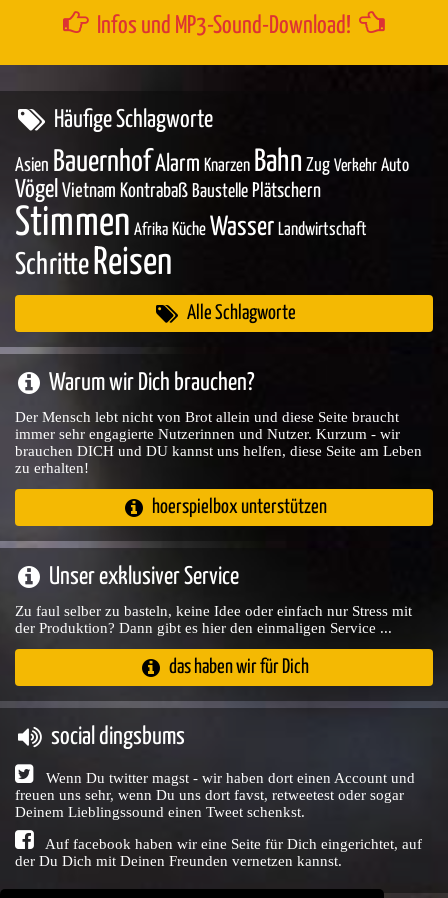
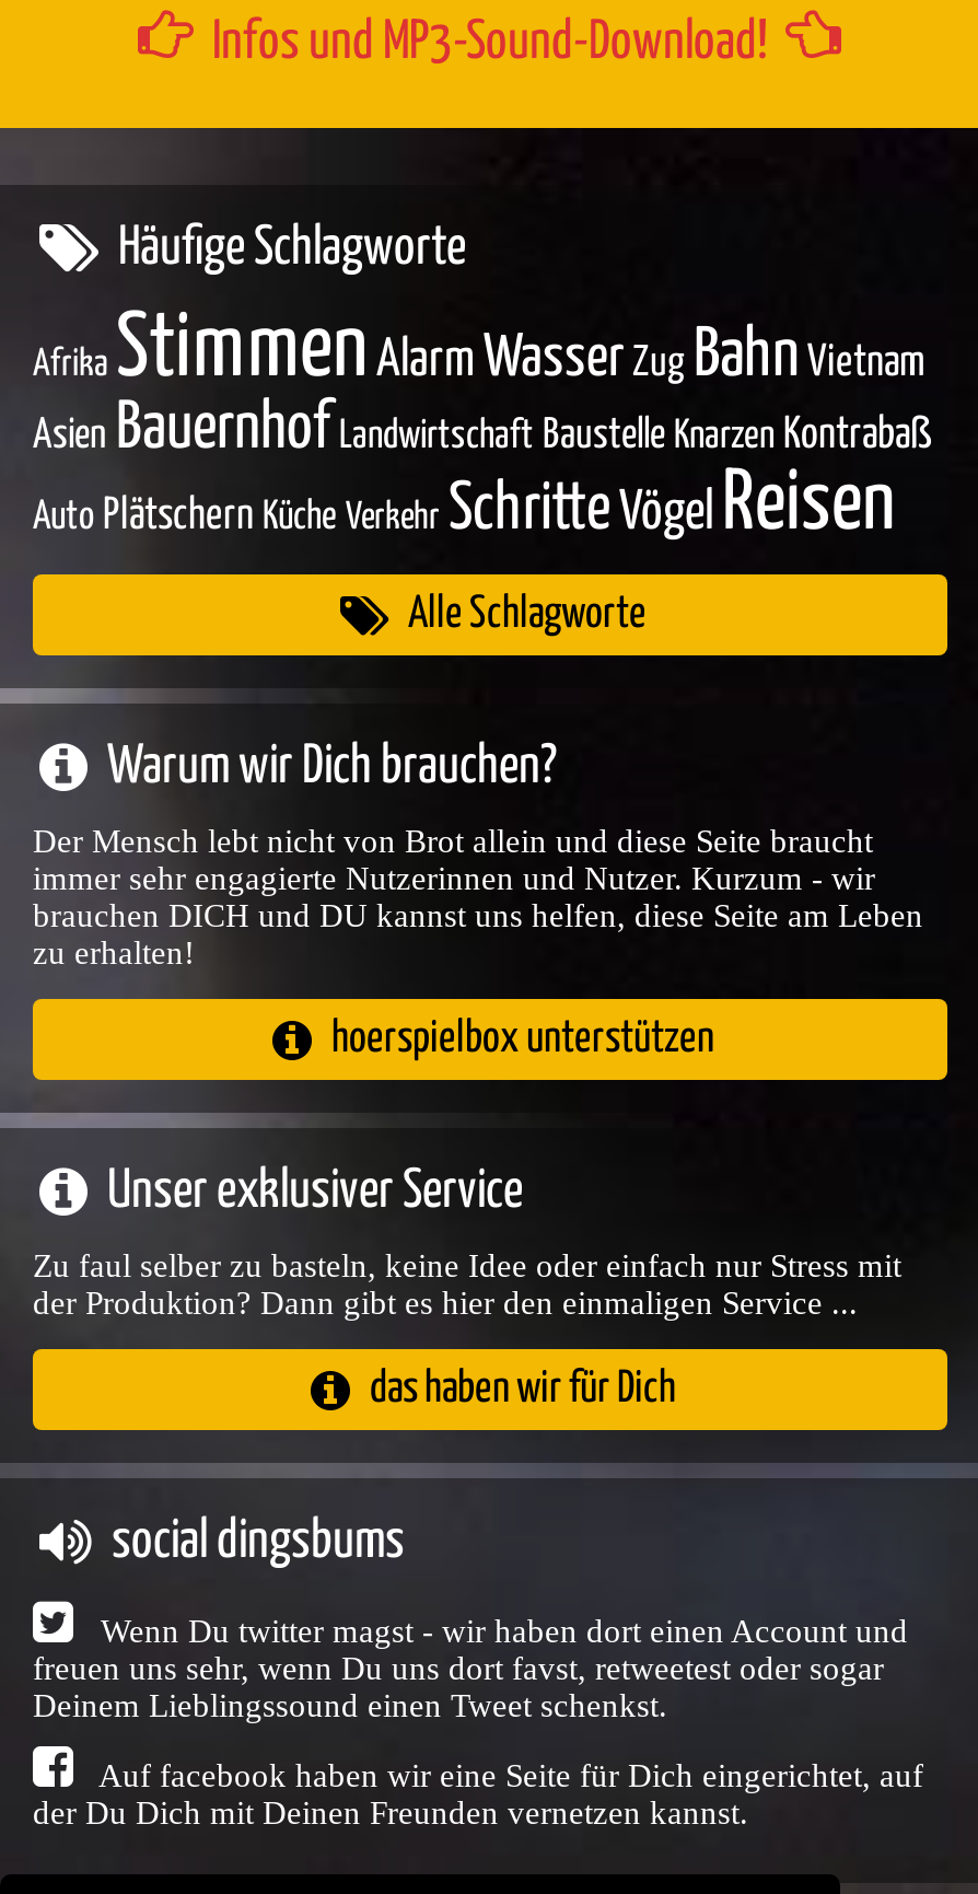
[15,147,409,282] Asien Bauernhof Alarm Knarzen Bahn Zug Verkehr Auto | Vögel Vietnam Kontrabaß Baustelle Plätschern | Stimmen Afrika Küche Wasser Landwirtschaft | Schritte Reisen -> [33,307,932,546] Afrika Stimmen Alarm Wasser Zug Bahn Vietnam | Asien Bauernhof Landwirtschaft Baustelle Knarzen Kontrabaß | Auto Plätschern Küche Verkehr Schritte Vögel Reisen

